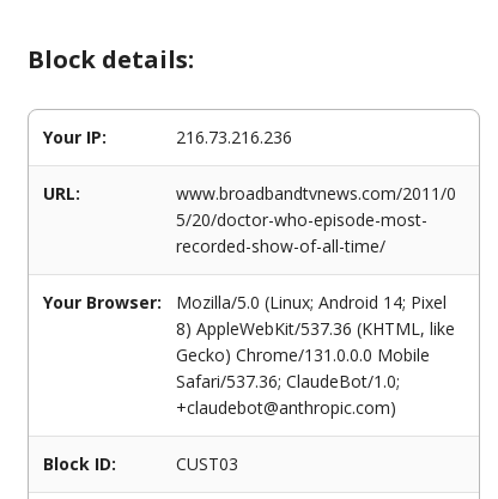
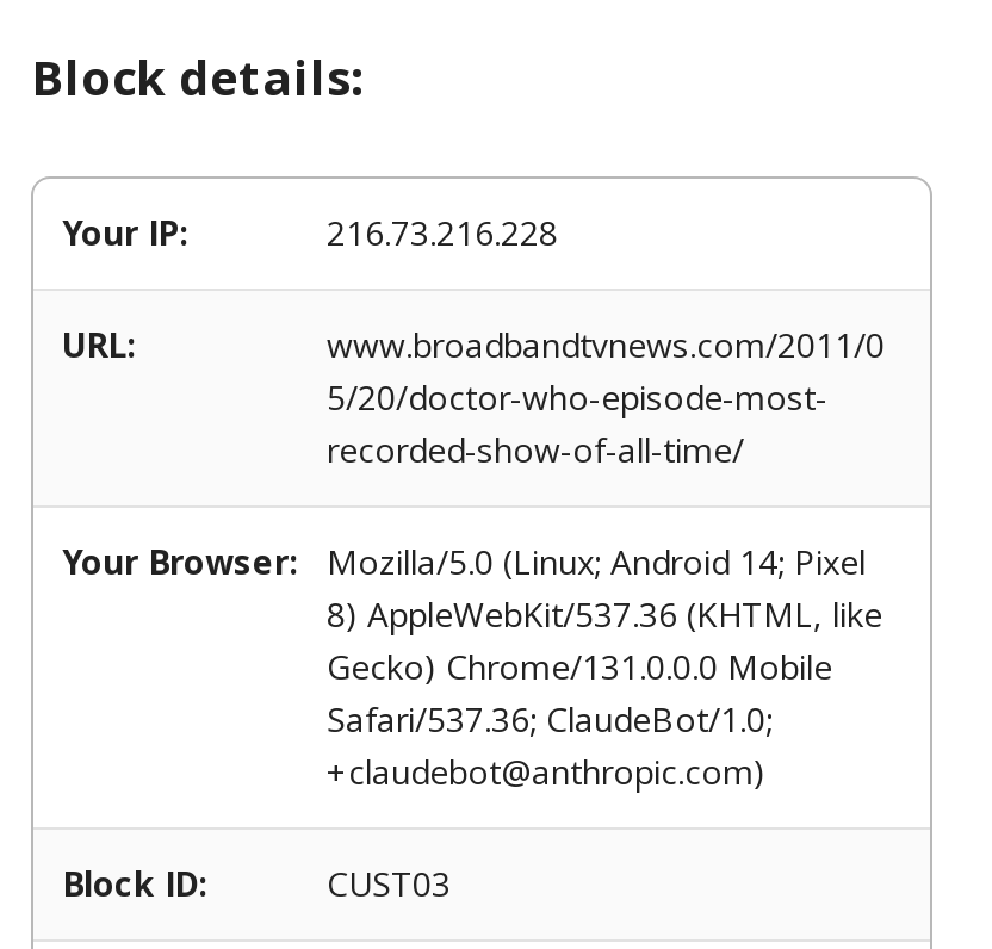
[176,126,292,148] 216.73.216.236 -> [327,210,558,255] 216.73.216.228

